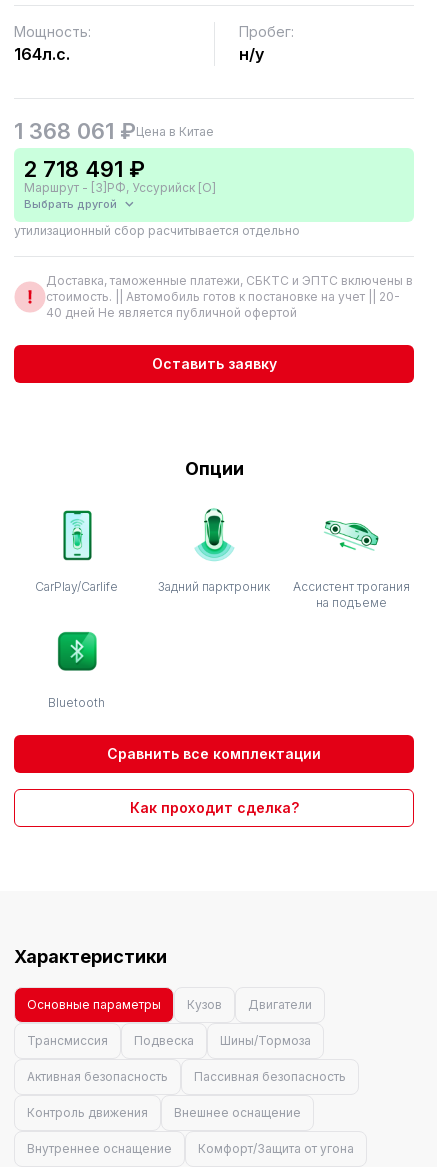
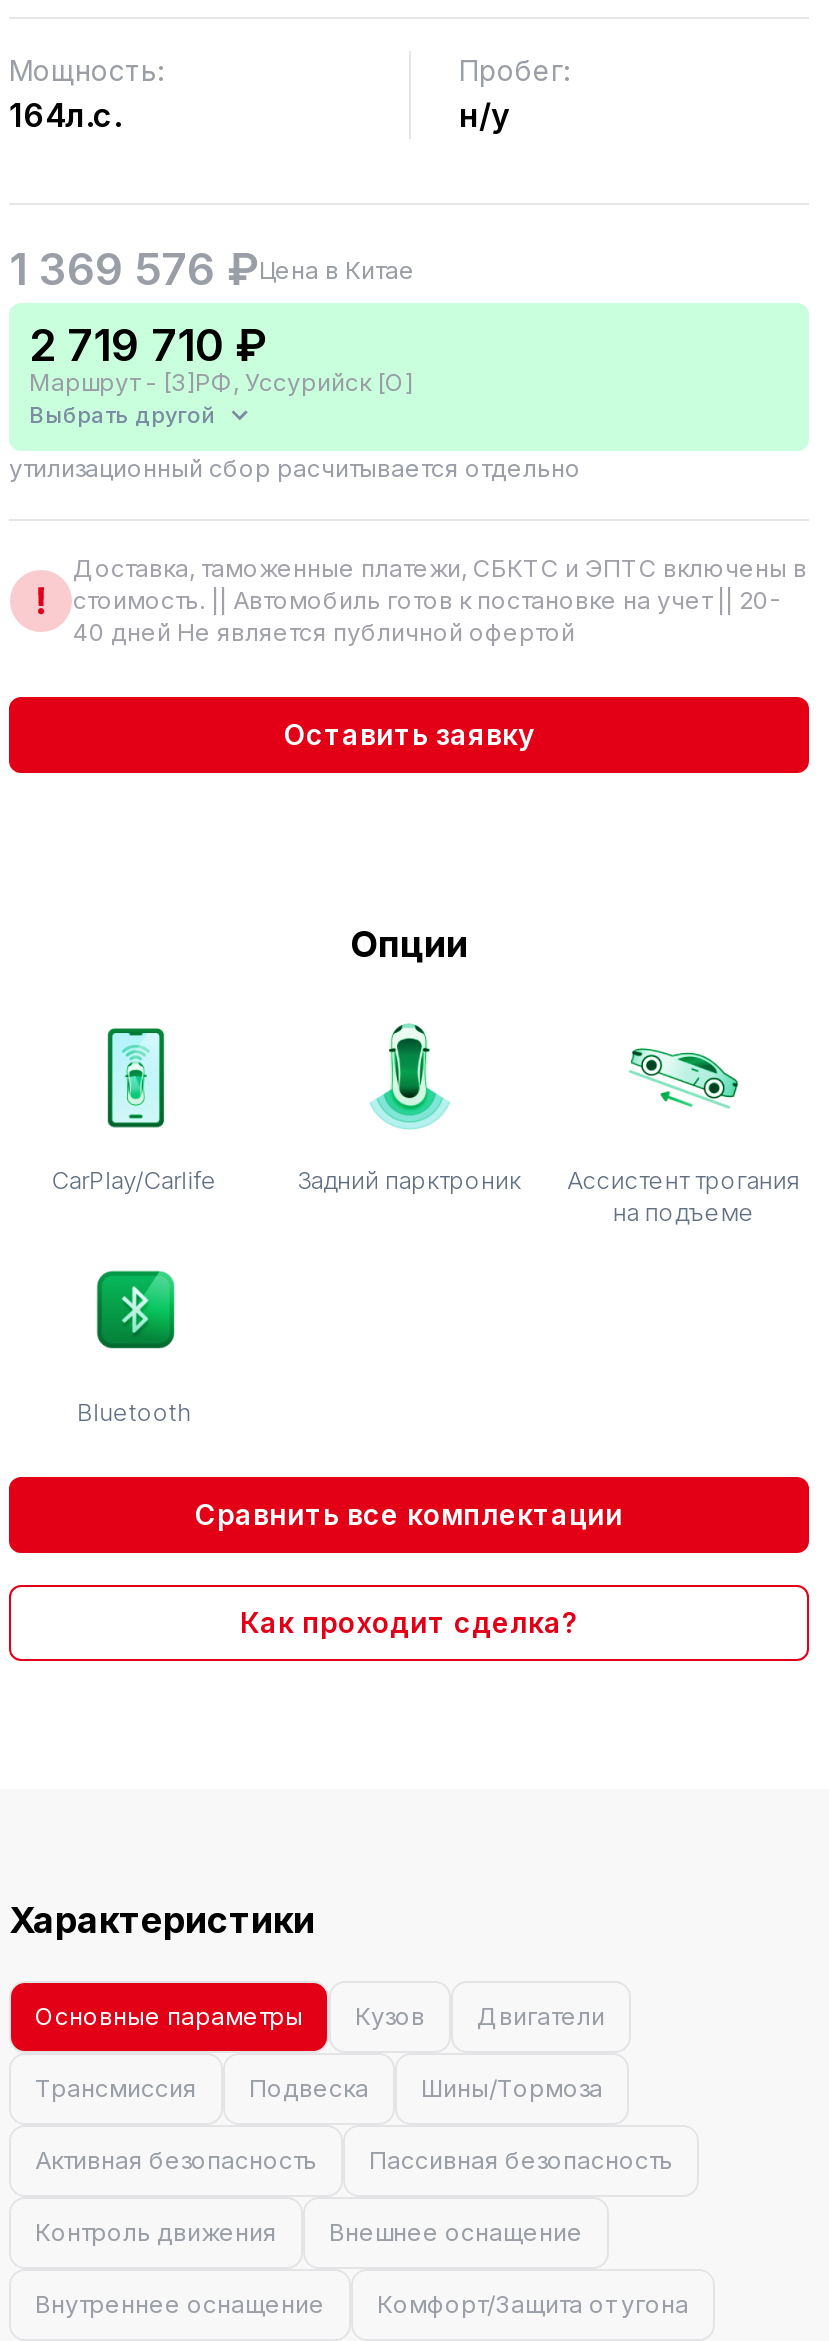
[14,118,214,144] 1 368 061 ₽Цена в Китае -> [9,243,415,295] 1 369 576 ₽Цена в Китае
[24,156,145,182] 2 718 491 ₽ -> [29,319,267,371] 2 719 710 ₽

